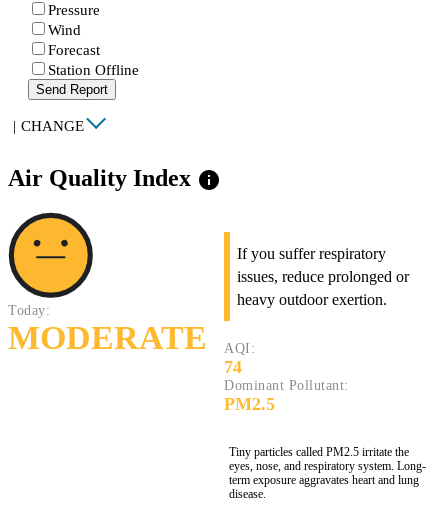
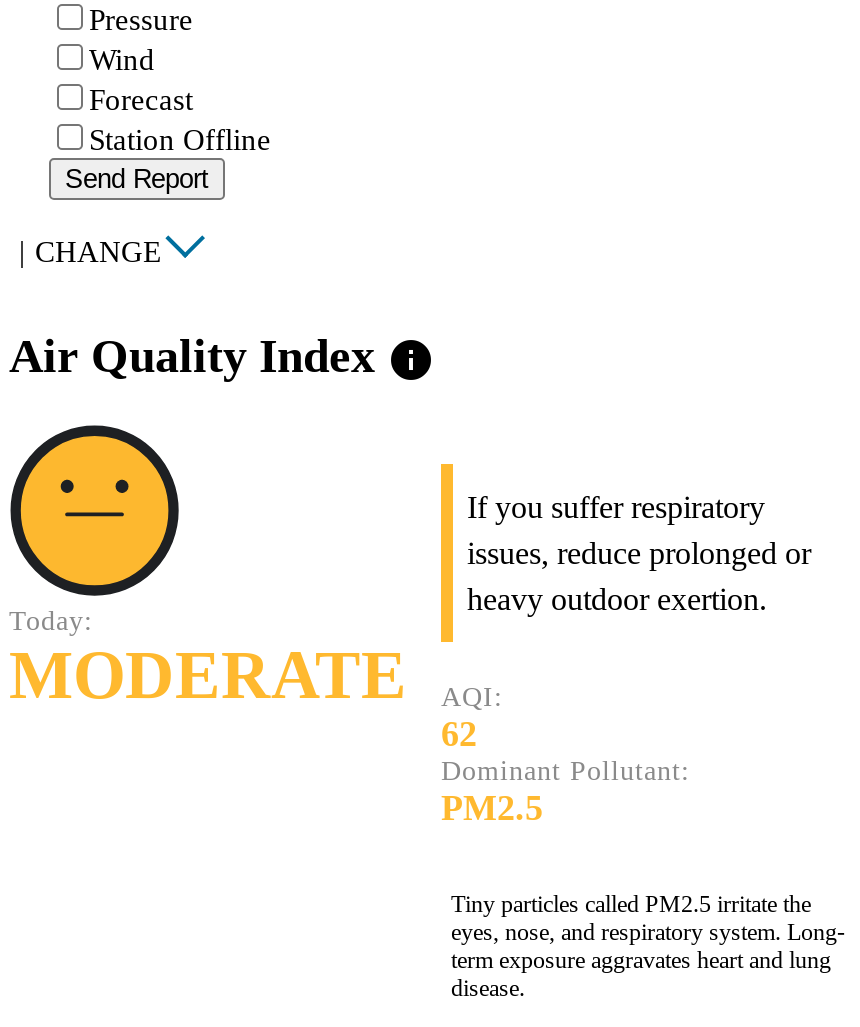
[224,357,242,377] 74 -> [441,714,477,754] 62

